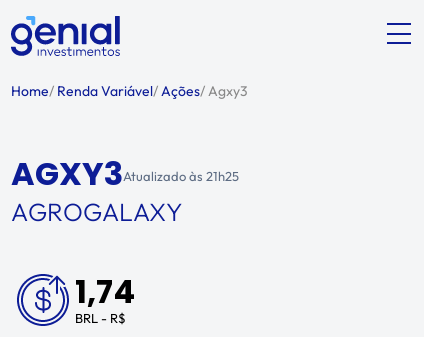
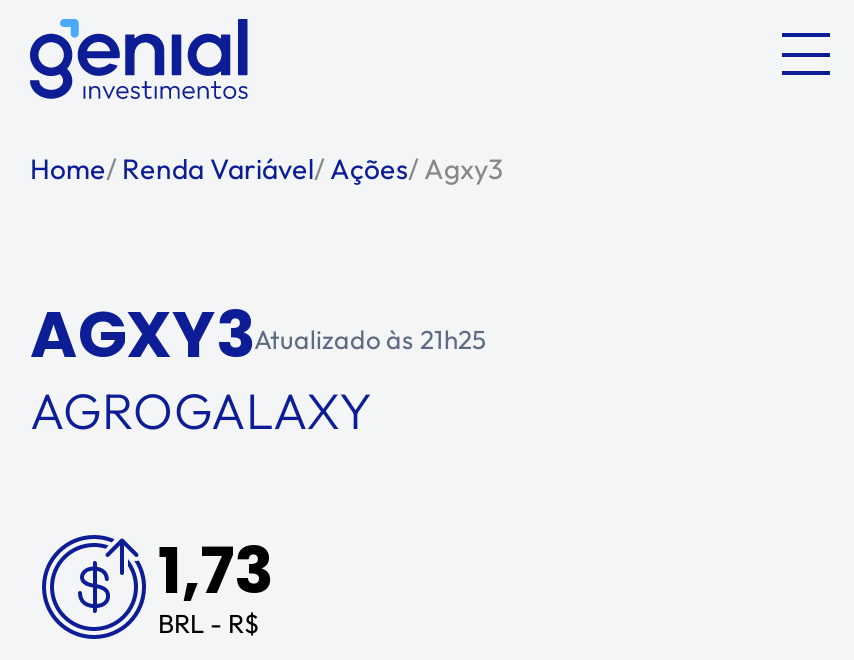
[75,269,135,314] 1,74 -> [158,525,272,615] 1,73

